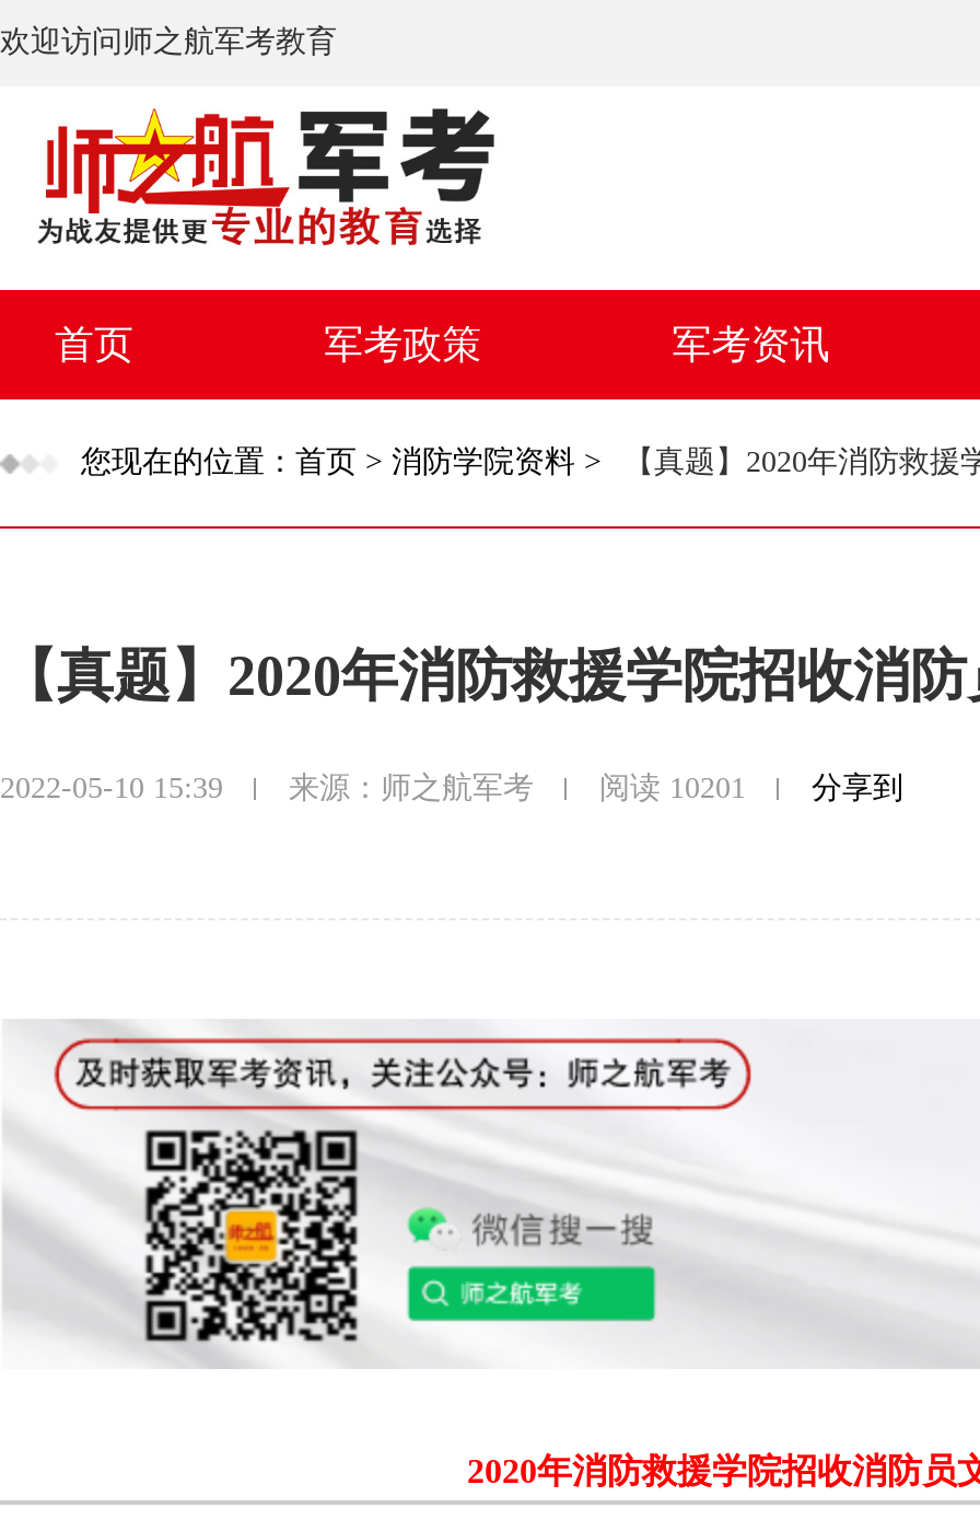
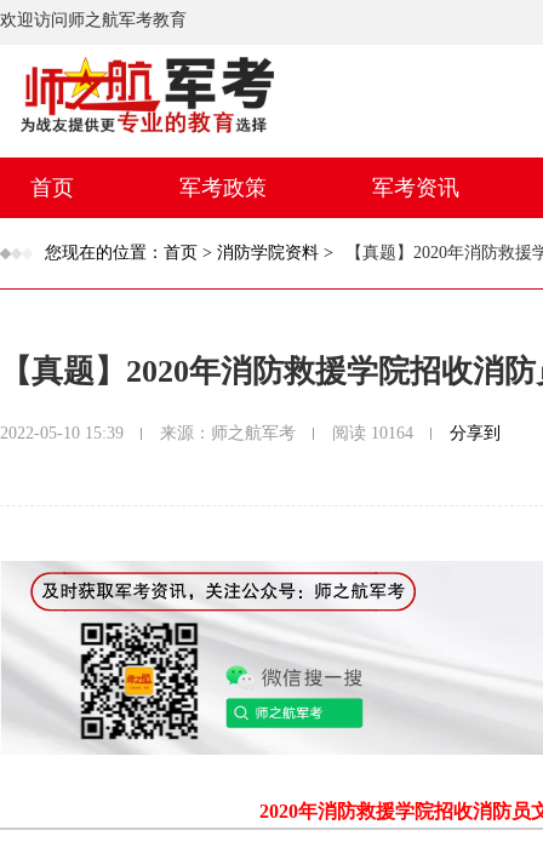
[0,772,903,805] 2022-05-10 15:39 来源：师之航军考 阅读 10201 分享到 -> [0,424,501,442] 2022-05-10 15:39 来源：师之航军考 阅读 10164 分享到

